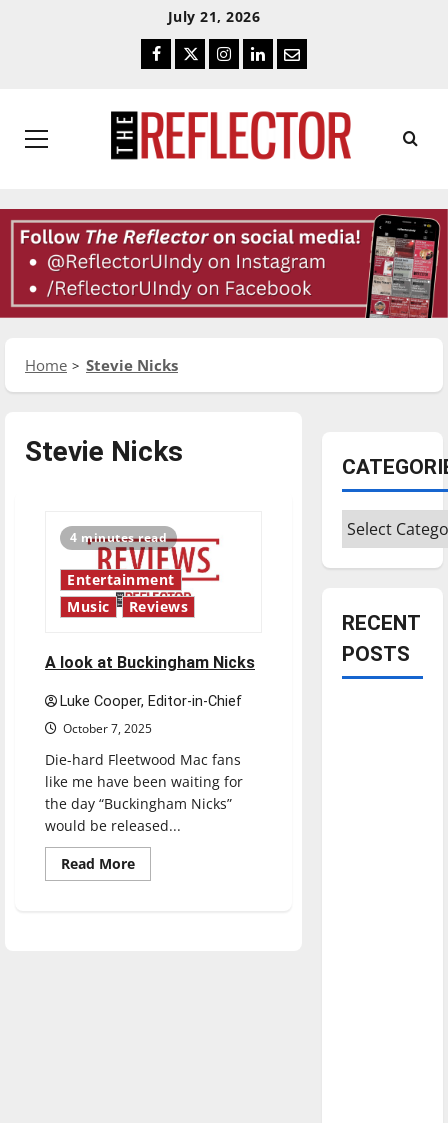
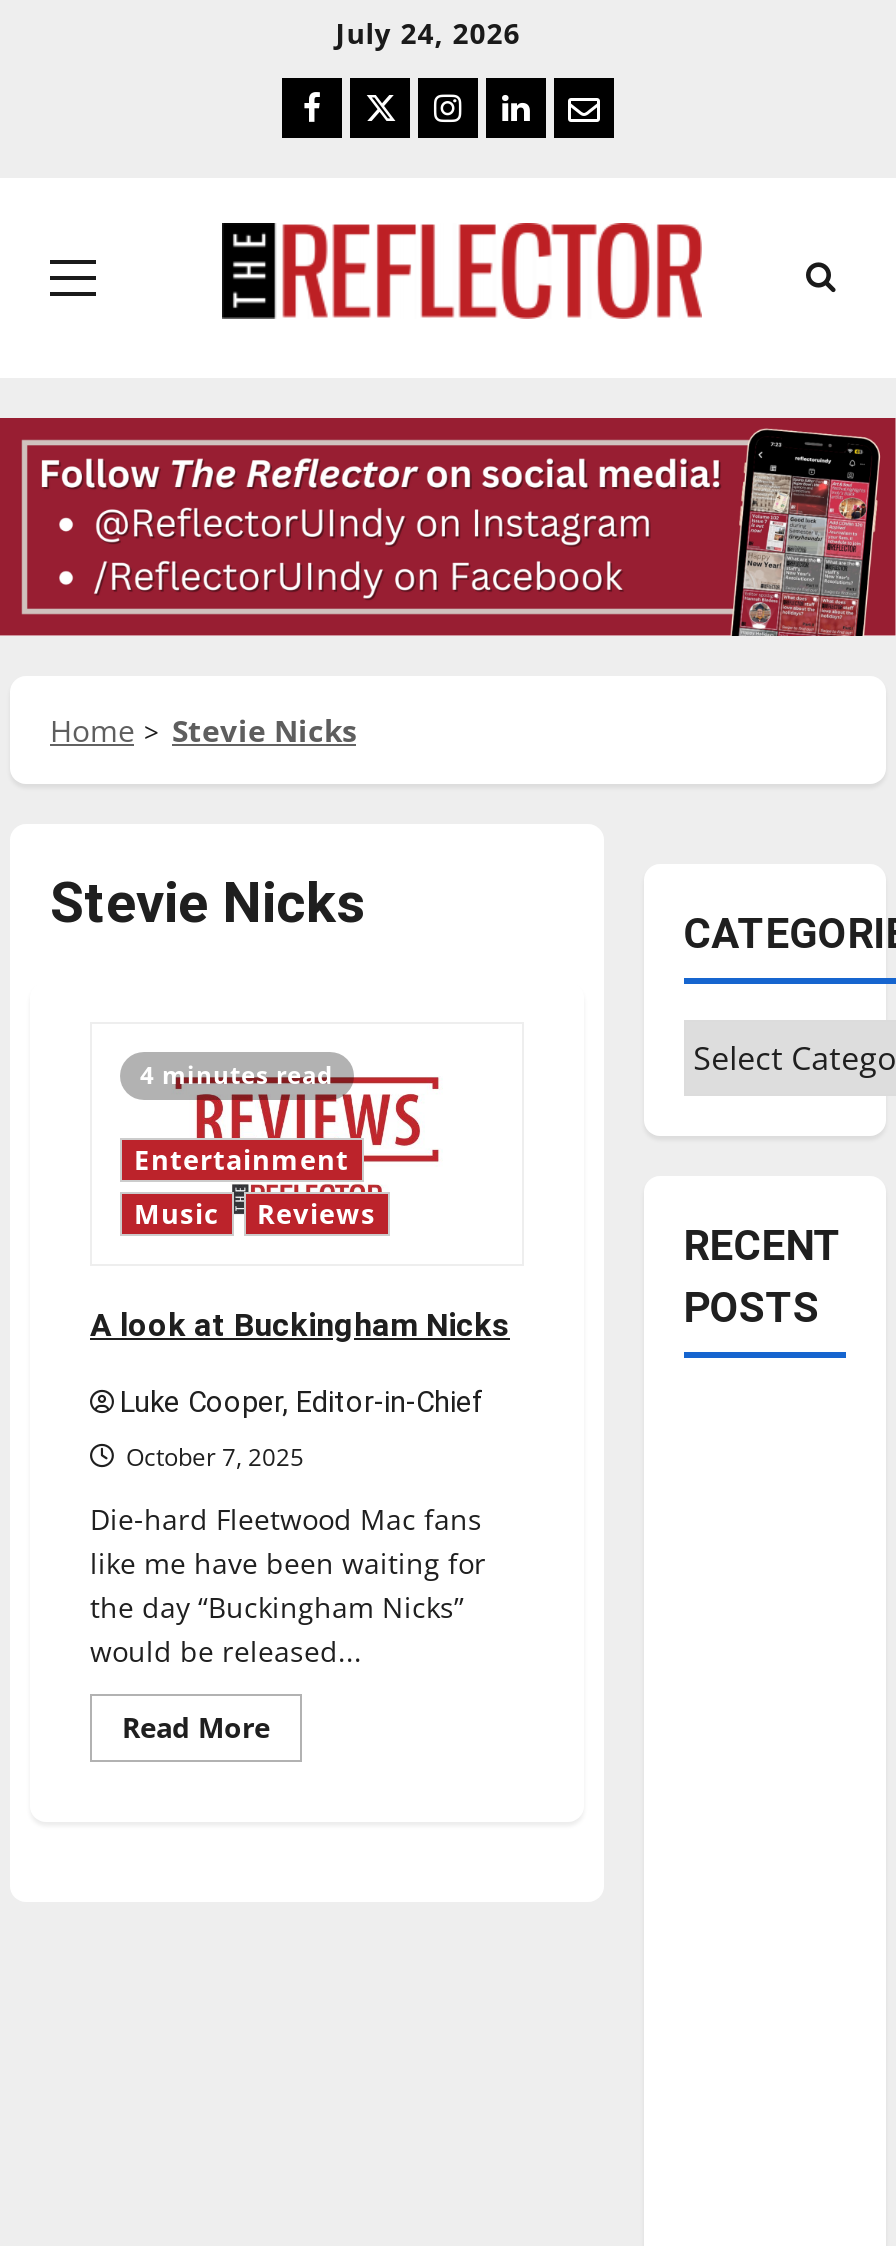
[168,7,260,26] July 21, 2026 -> [336,14,520,52] July 24, 2026

